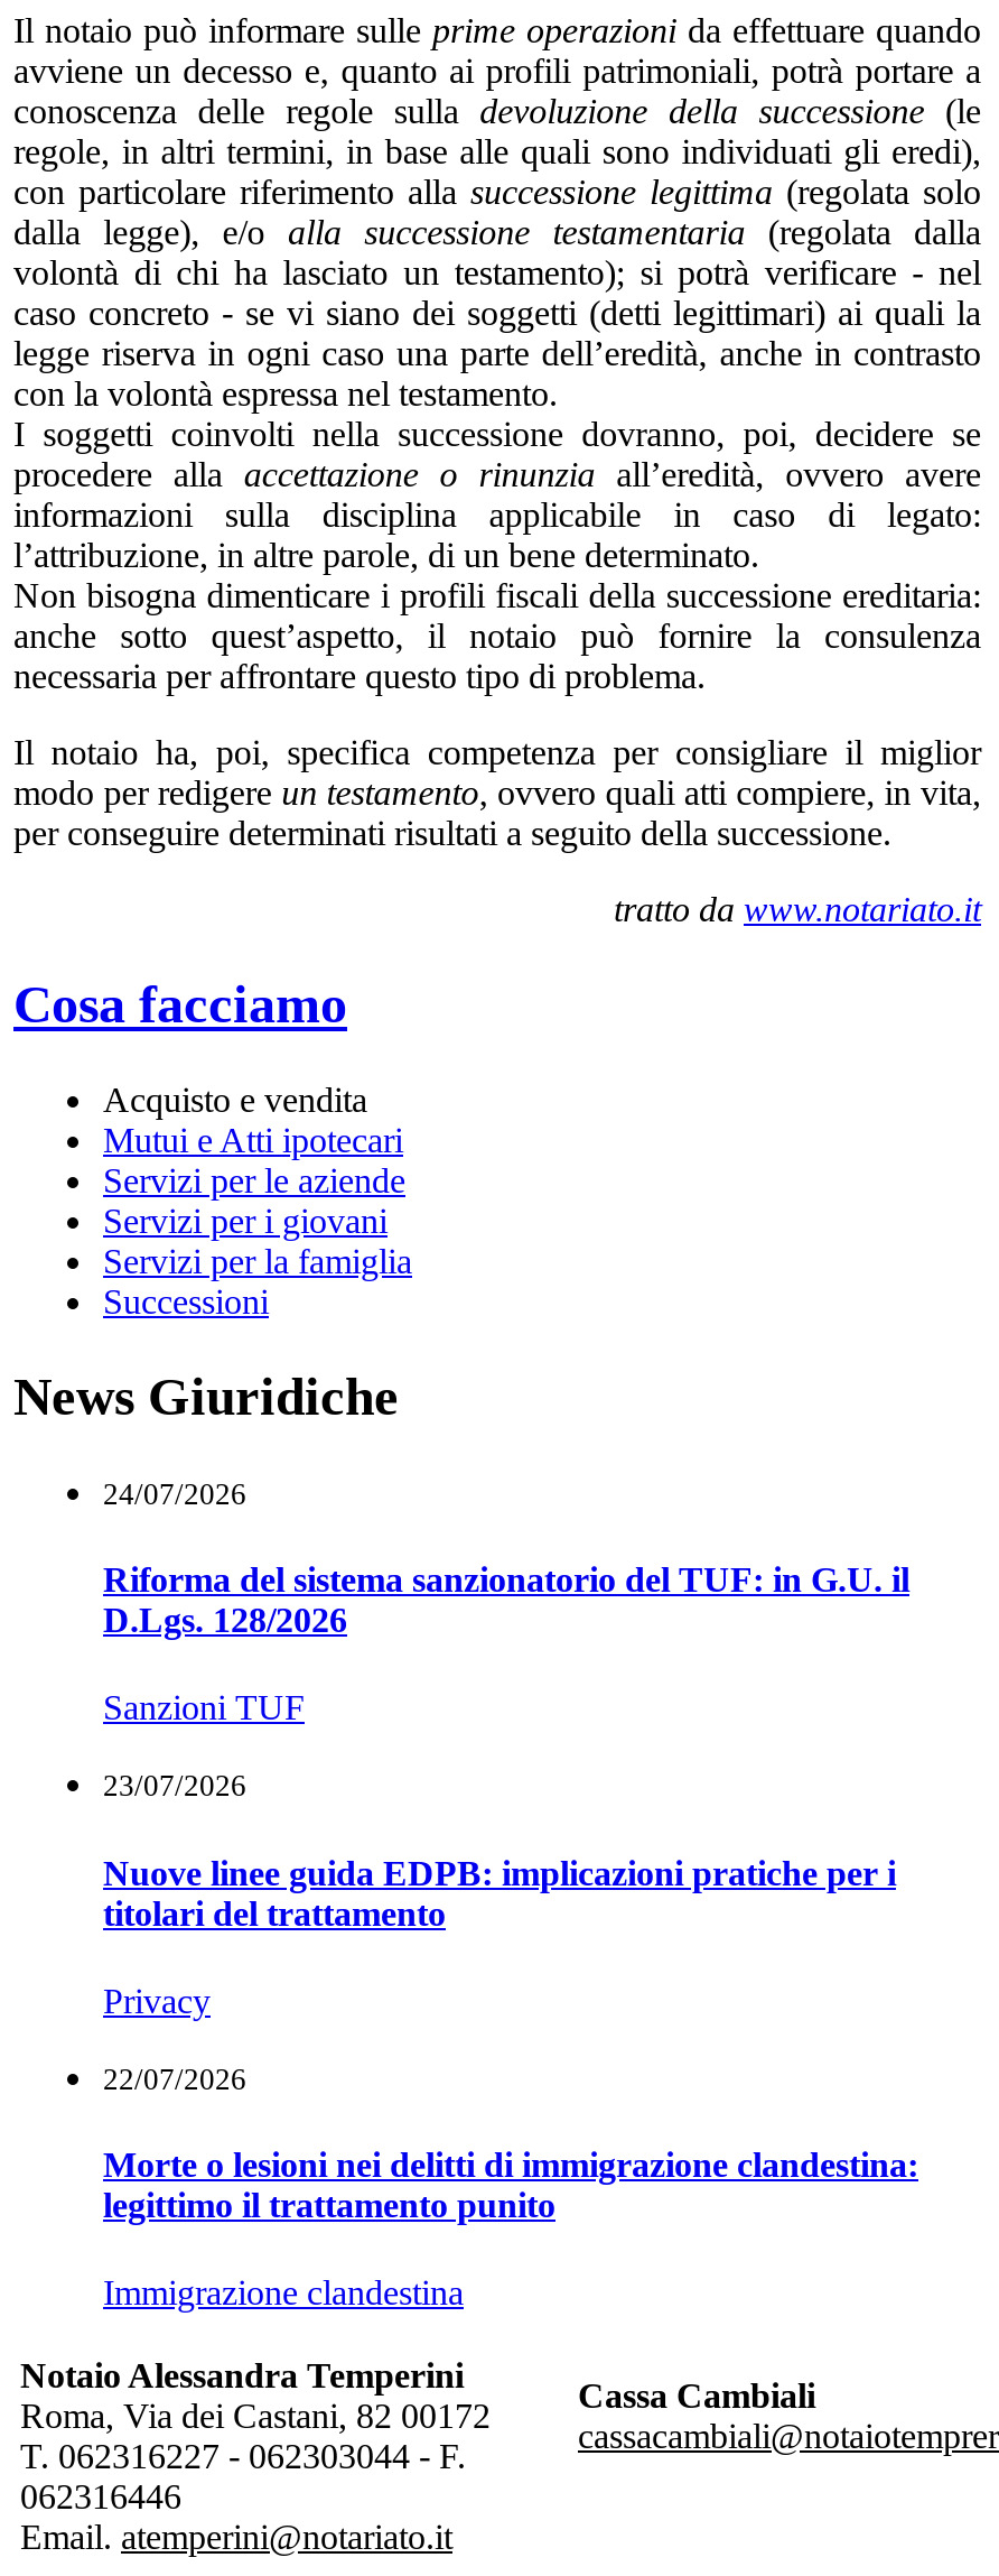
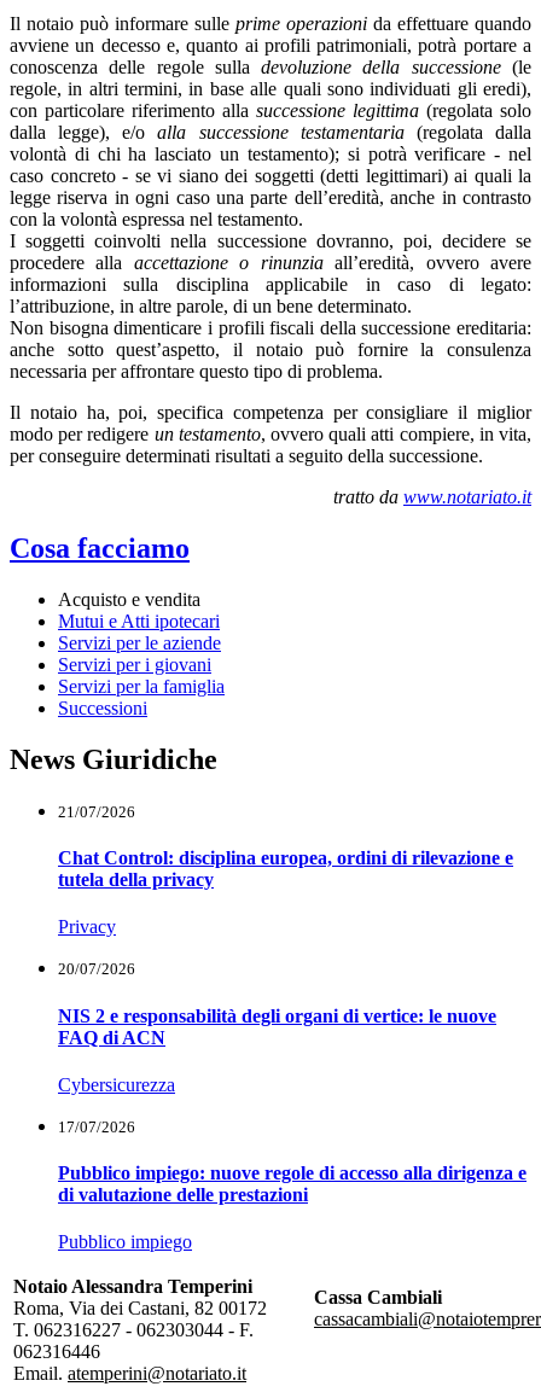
[103,1477,909,1932] 24/07/2026 | Riforma del sistema sanzionatorio del TUF: in G.U. il | D.Lgs. 128/2026 | Sanzioni TUF | 23/07/2026 | Nuove linee guida EDPB: implicazioni pratiche per i | titolari del trattamento -> [58,803,513,890] 21/07/2026 | Chat Control: disciplina europea, ordini di rilevazione e | tutela della privacy
moved [103,1982,211,2020] -> [58,917,116,937]: Privacy
[103,2062,918,2312] 22/07/2026 | Morte o lesioni nei delitti di immigrazione clandestina: | legittimo il trattamento punito | Immigrazione clandestina -> [58,960,527,1252] 20/07/2026 | NIS 2 e responsabilità degli organi di vertice: le nuove | FAQ di ACN | Cybersicurezza | 17/07/2026 | Pubblico impiego: nuove regole di accesso alla dirigenza e | di valutazione delle prestazioni | Pubblico impiego

